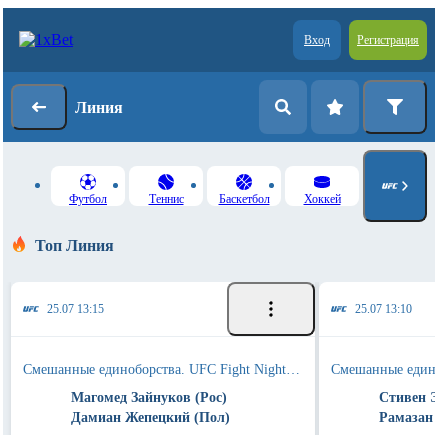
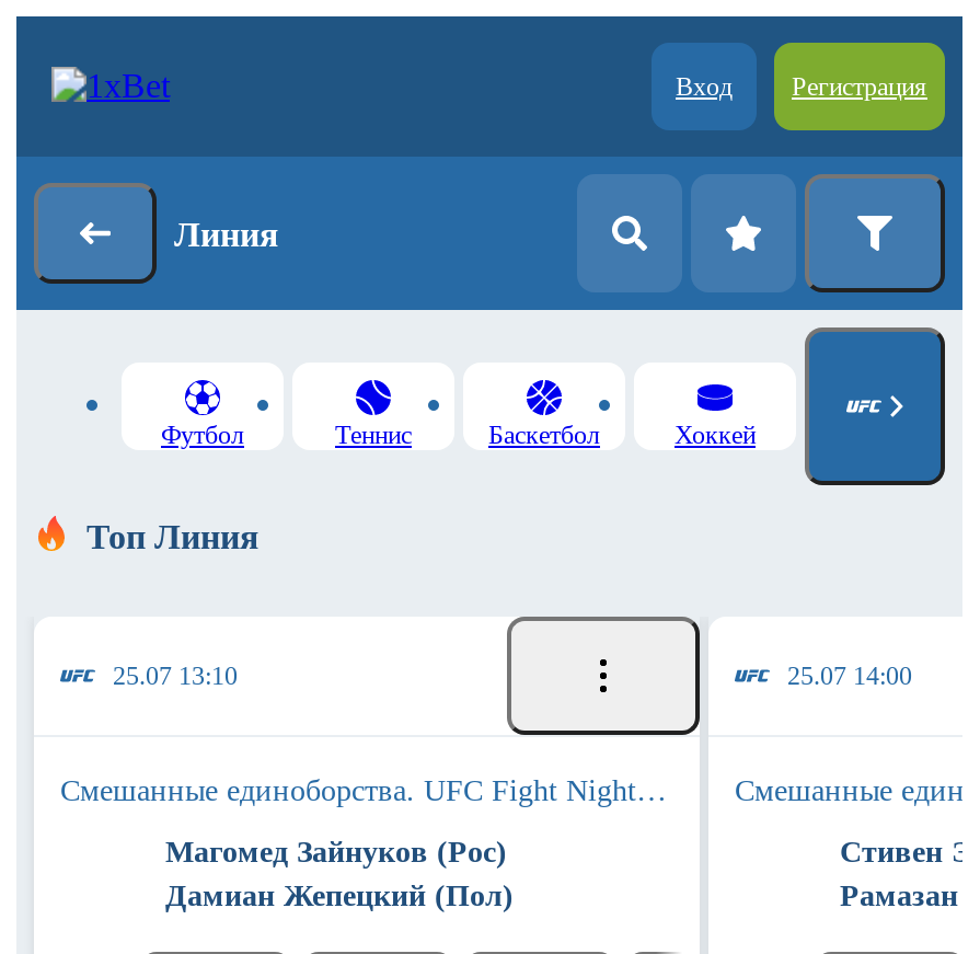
[47,302,104,316] 25.07 13:15 -> [113,660,238,691] 25.07 13:10
[355,302,412,316] 25.07 13:10 -> [787,660,912,691] 25.07 14:00

